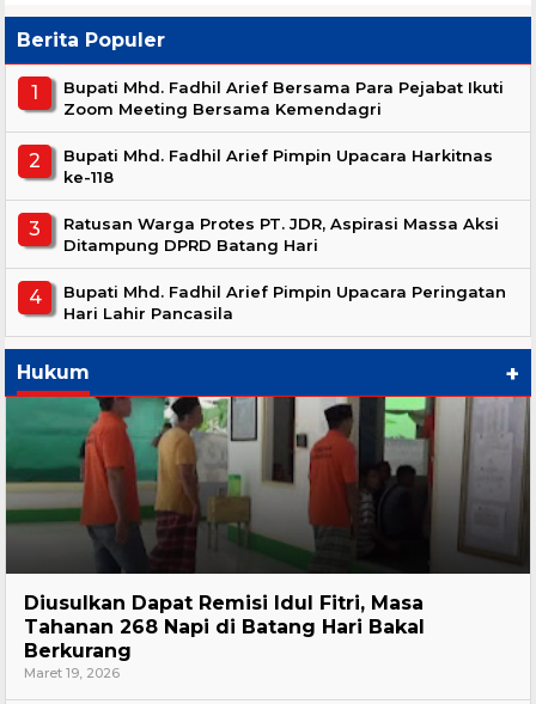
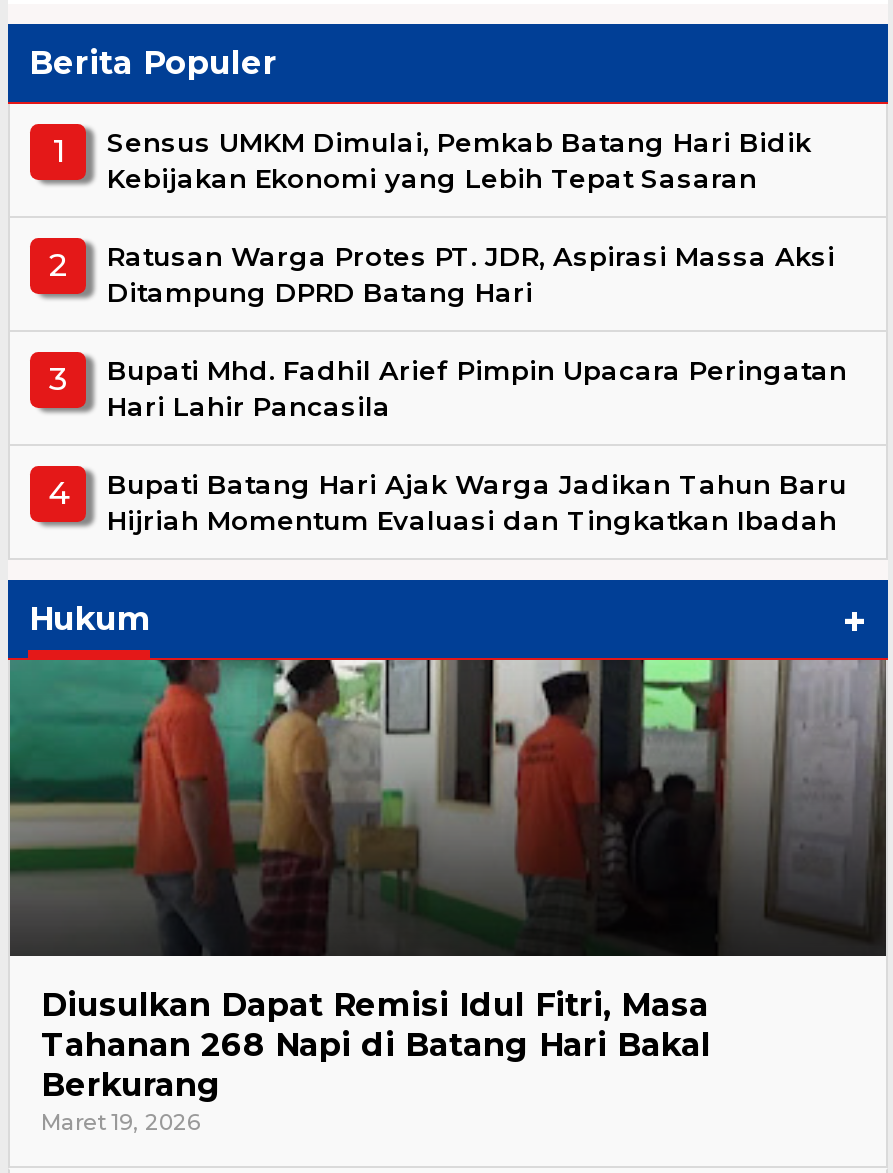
[64,78,504,187] Bupati Mhd. Fadhil Arief Bersama Para Pejabat Ikuti | Zoom Meeting Bersama Kemendagri | Bupati Mhd. Fadhil Arief Pimpin Upacara Harkitnas | ke-118 -> [107,127,811,195] Sensus UMKM Dimulai, Pemkab Batang Hari Bidik | Kebijakan Ekonomi yang Lebih Tepat Sasaran
moved [64,215,507,323] -> [107,241,847,423]: Ratusan Warga Protes PT. JDR, Aspirasi Massa Aksi | Ditampung DPRD Batang Hari | Bupati Mhd. Fadhil Arief Pimpin Upacara Peringatan | Hari Lahir Pancasila
none -> [107,469,847,537] Bupati Batang Hari Ajak Warga Jadikan Tahun Baru | Hijriah Momentum Evaluasi dan Tingkatkan Ibadah

